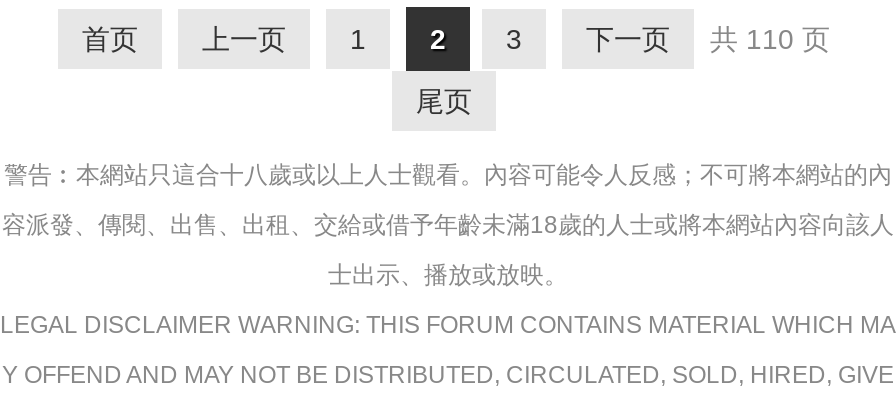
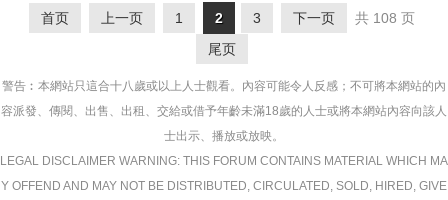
[82,23,838,55] 首页 上一页 1 2 3 下一页 共 110 页 -> [41,10,419,26] 首页 上一页 1 2 3 下一页 共 108 页

